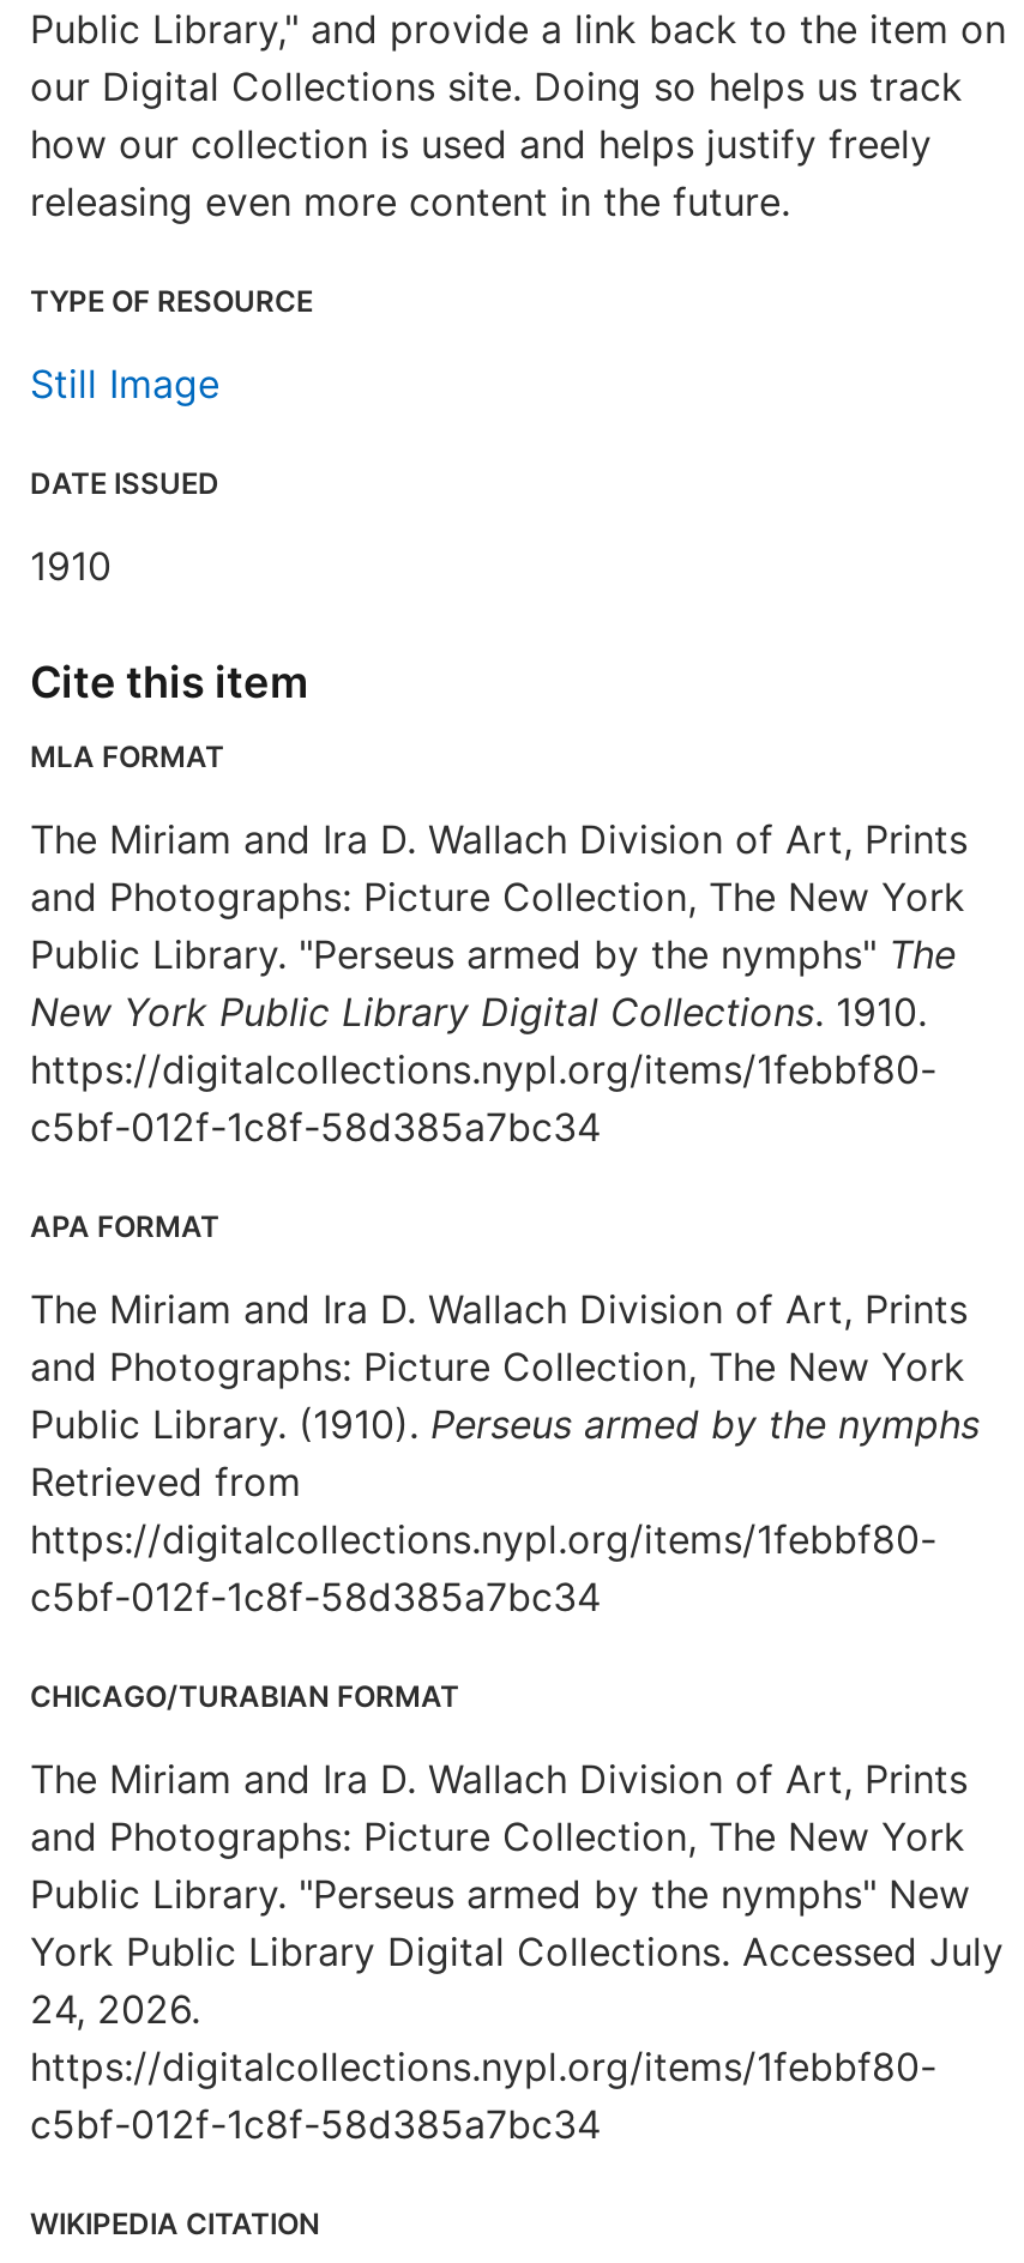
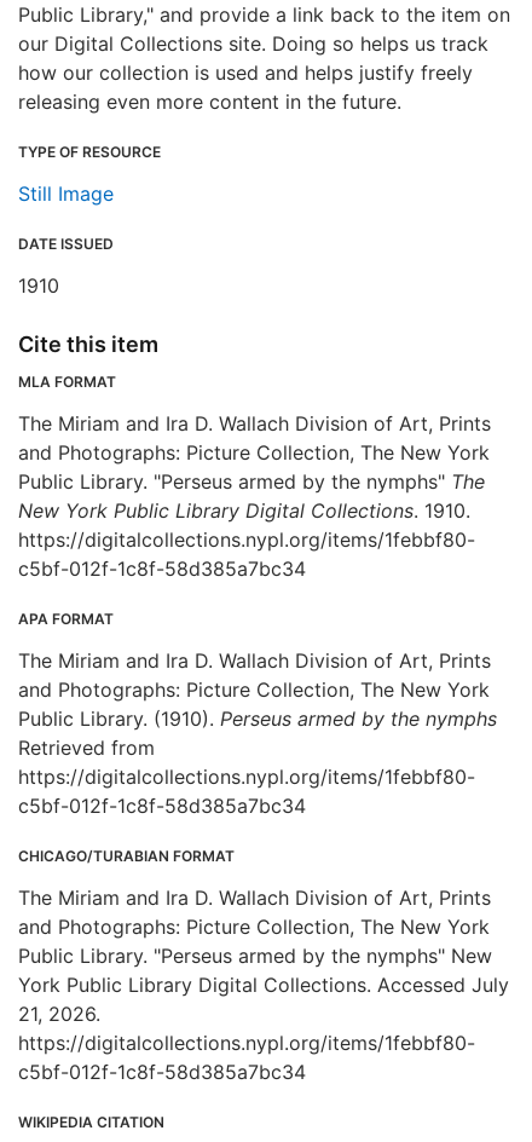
[30,1985,200,2033] 24, 2026. -> [18,1002,100,1026] 21, 2026.

